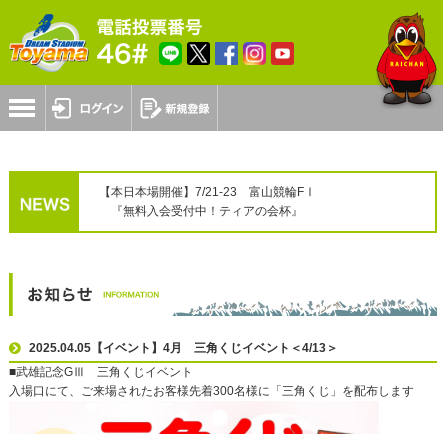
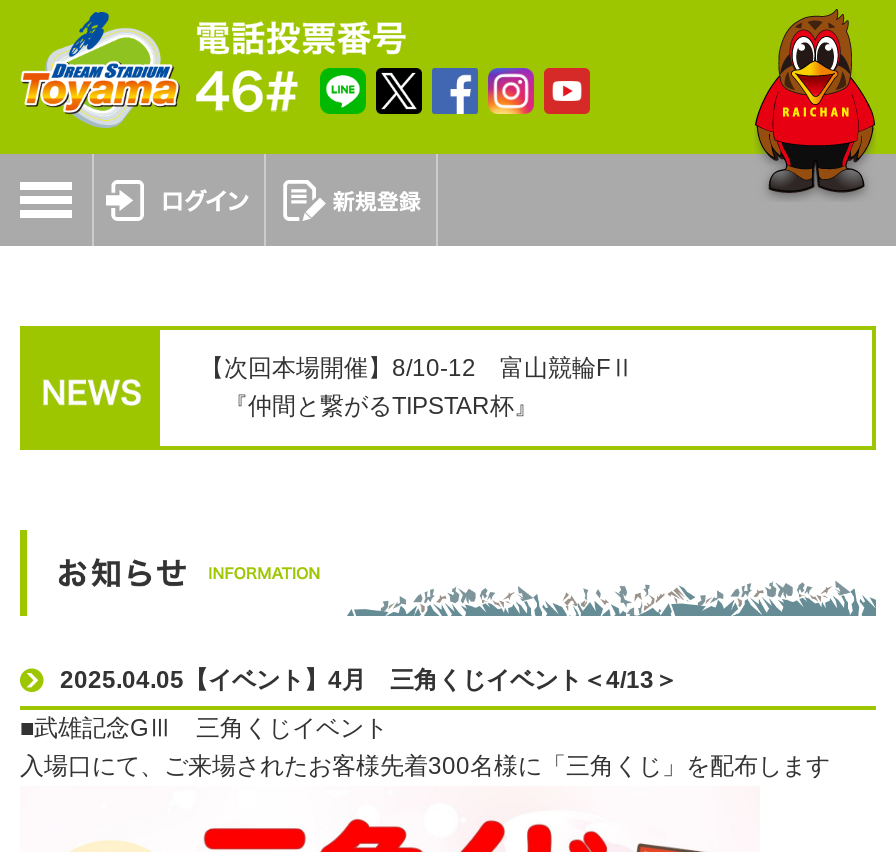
[99,185,316,218] 【本日本場開催】7/21-23 富山競輪FⅠ | 『無料入会受付中！ティアの会杯』 -> [200,354,634,420] 【次回本場開催】8/10-12 富山競輪FⅡ | 『仲間と繋がるTIPSTAR杯』

